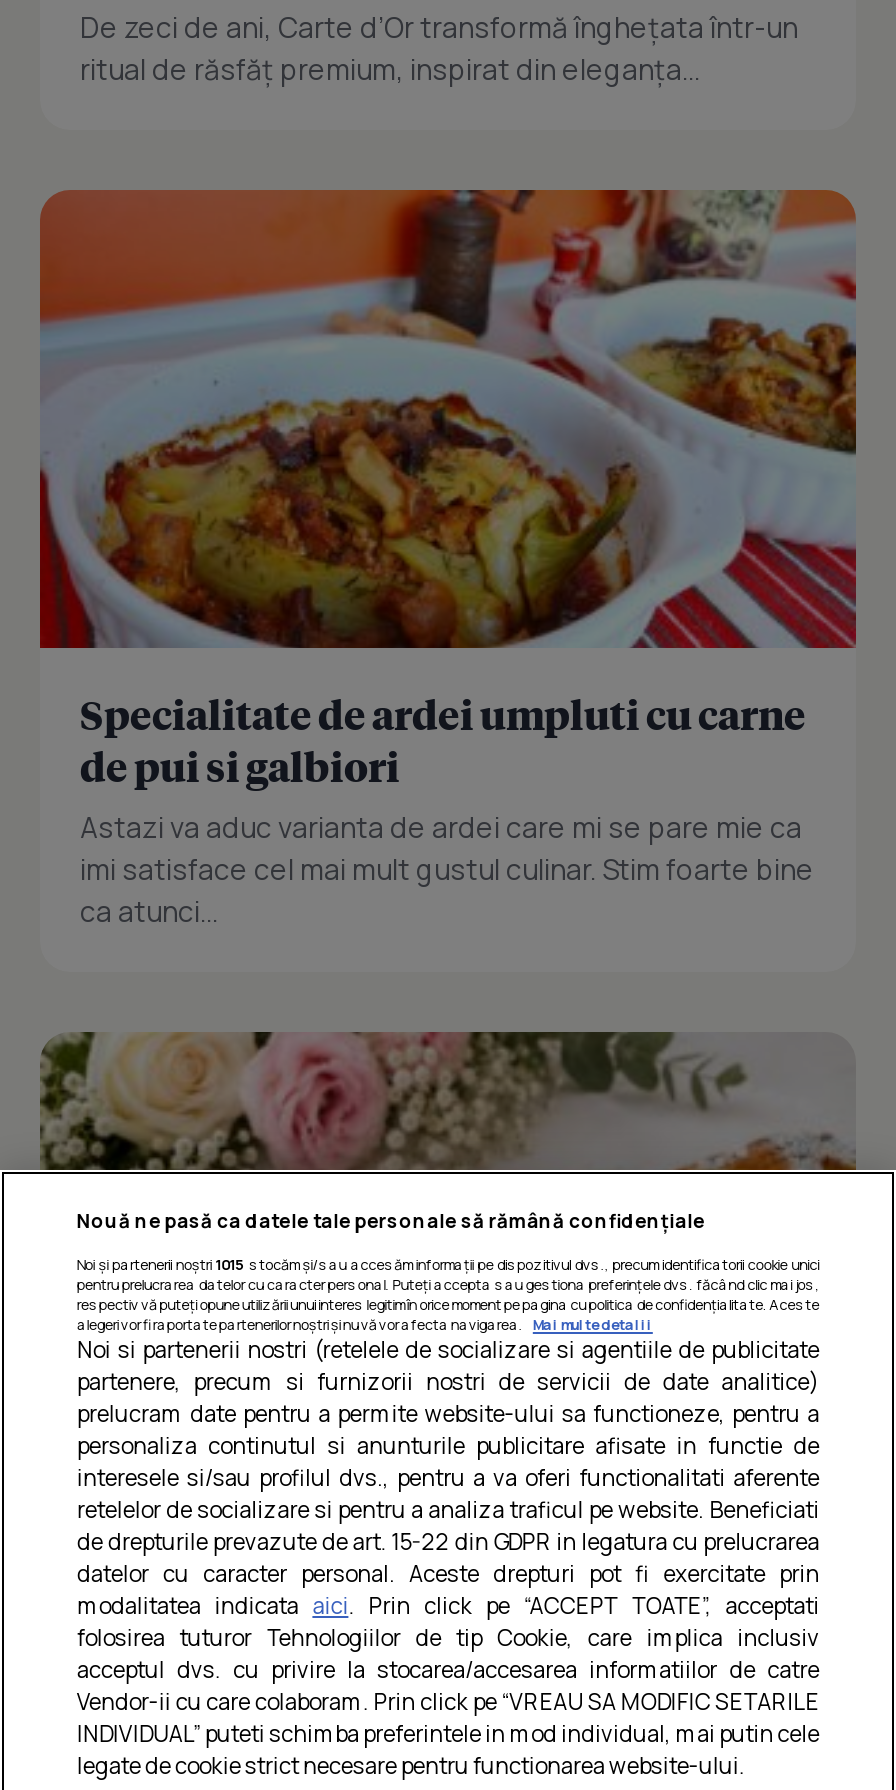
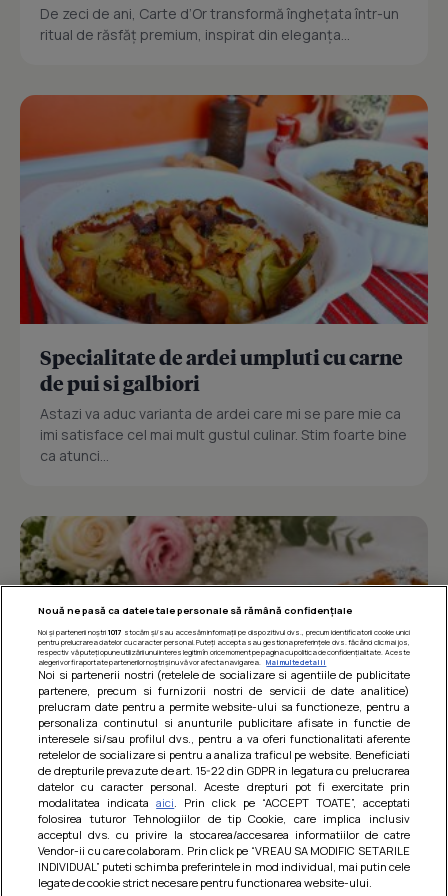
[77,1253,819,1273] Noi și partenerii noștri 1015 stocăm și/sau accesăm informații pe dispozitivul dvs., precum identificatorii cookie unici -> [38,627,410,637] Noi și partenerii noștri 1017 stocăm și/sau accesăm informații pe dispozitivul dvs., precum identificatorii cookie unici

